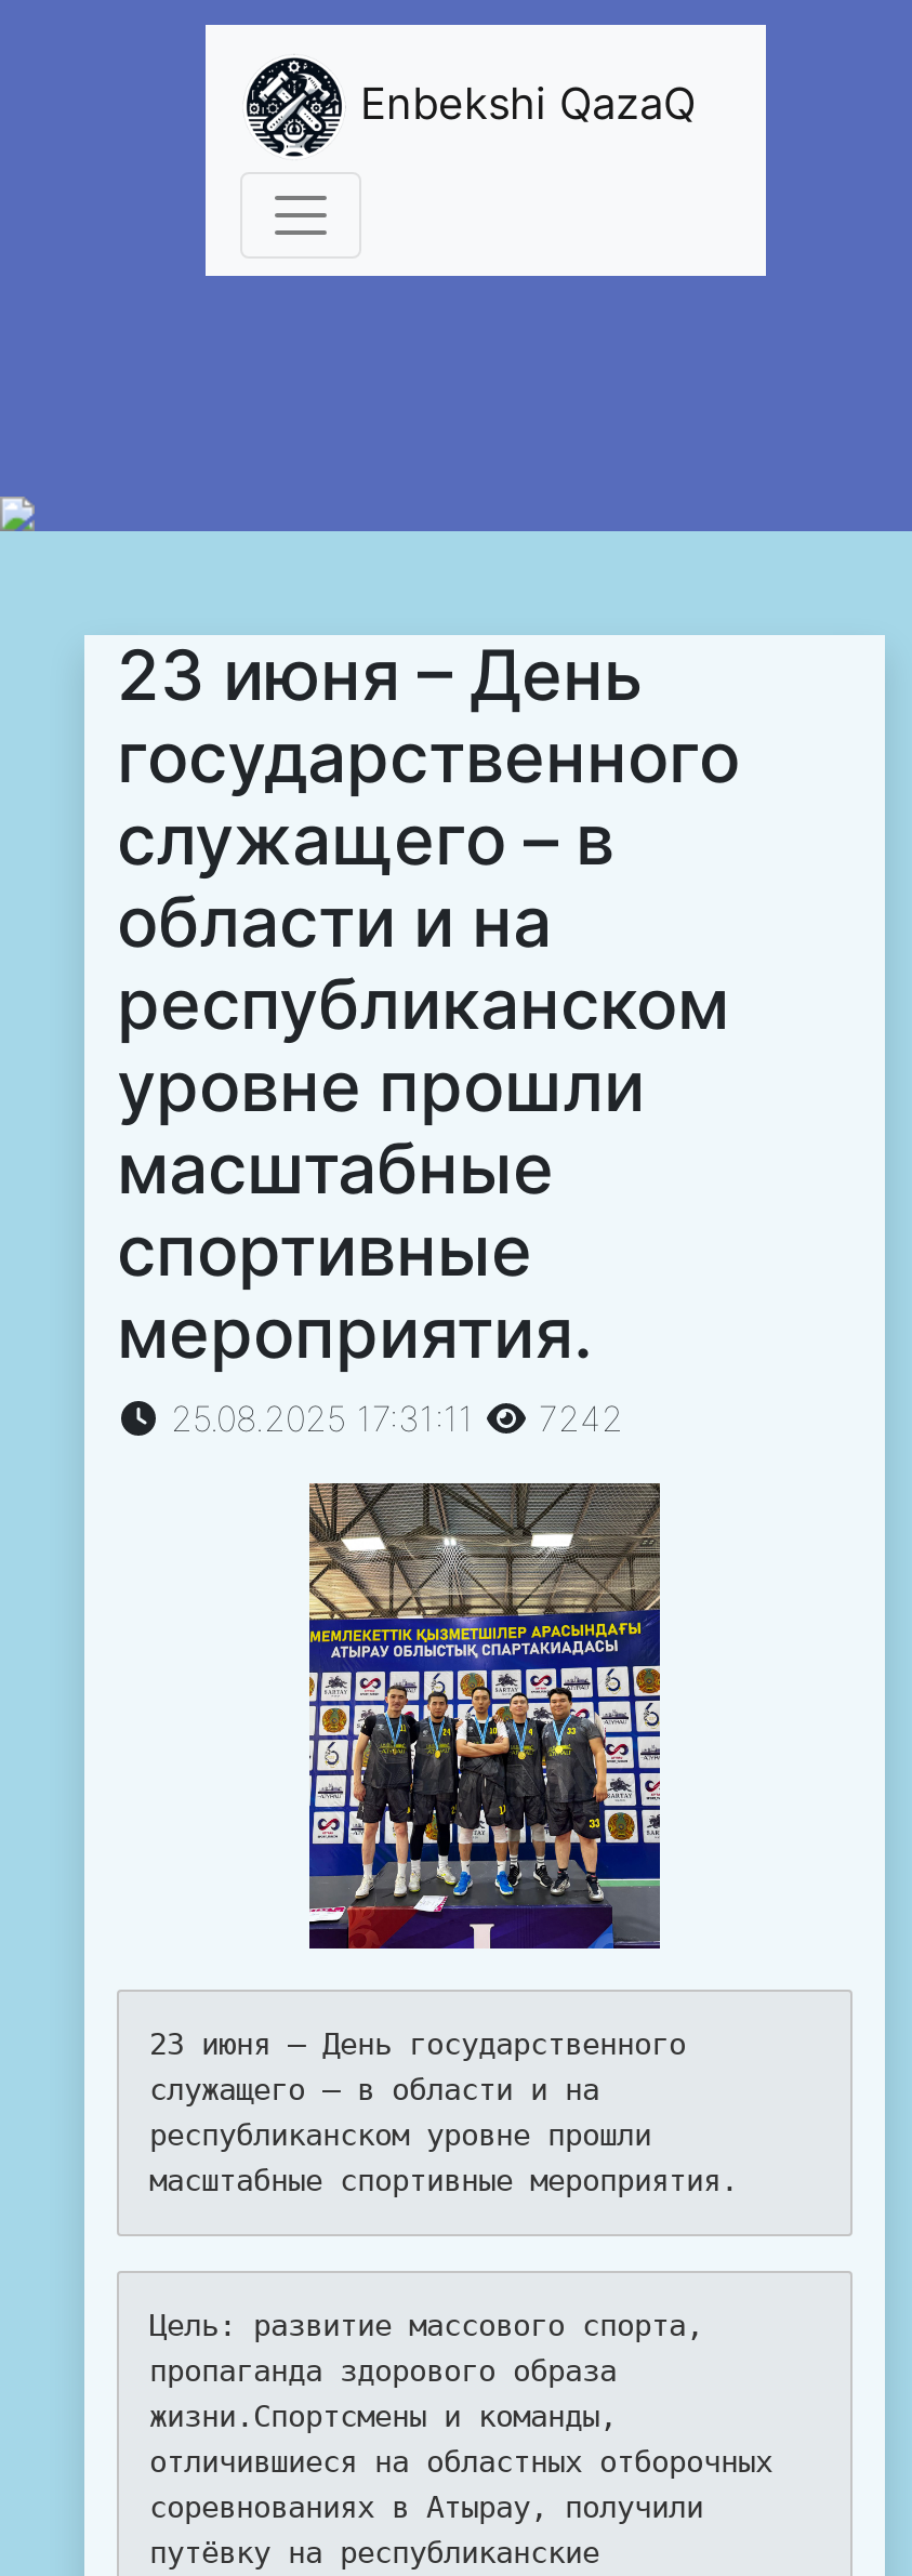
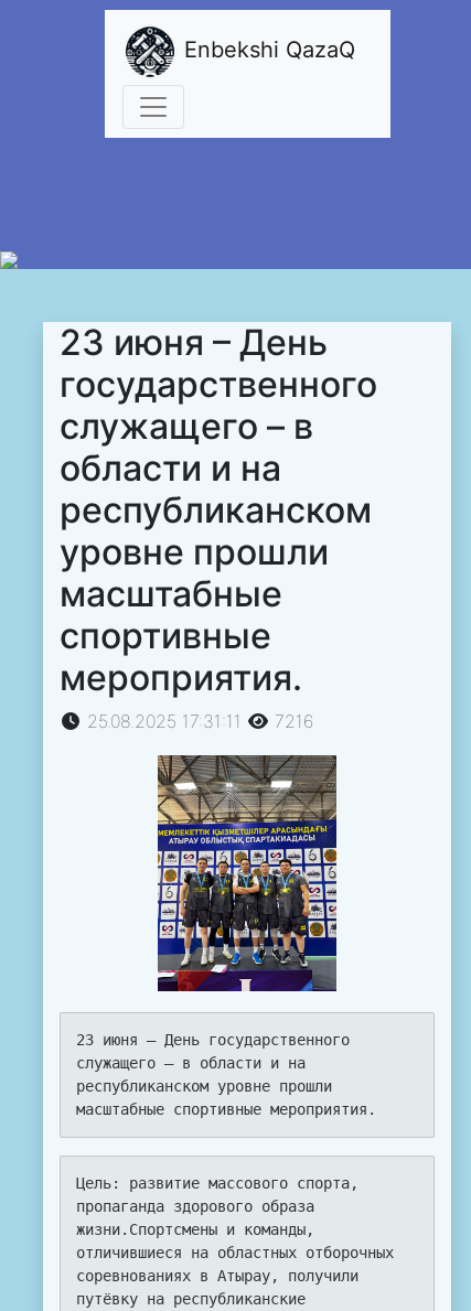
[528,1396,623,1439] 7242 -> [269,710,313,732] 7216

